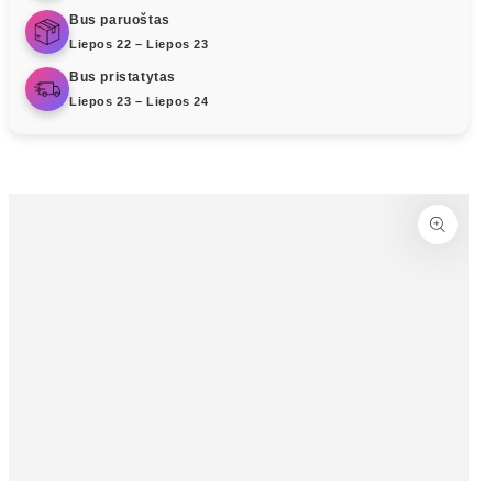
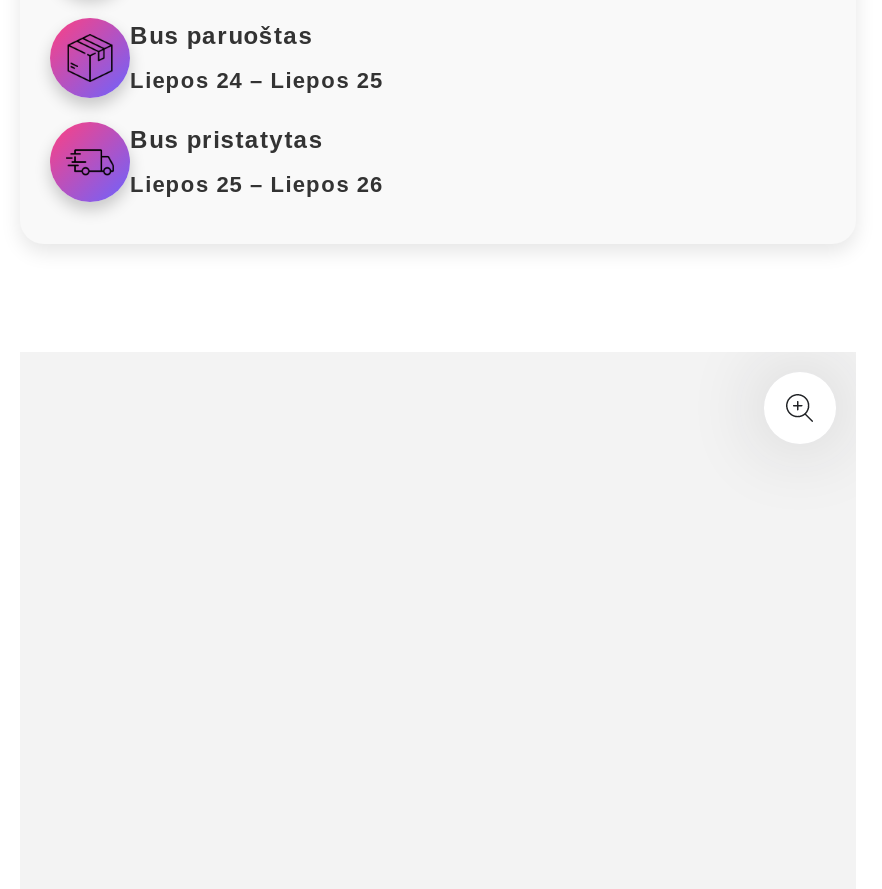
[69,37,209,51] Liepos 22 – Liepos 23 -> [130,68,383,92] Liepos 24 – Liepos 25
[69,95,209,108] Liepos 23 – Liepos 24 -> [130,172,383,196] Liepos 25 – Liepos 26

